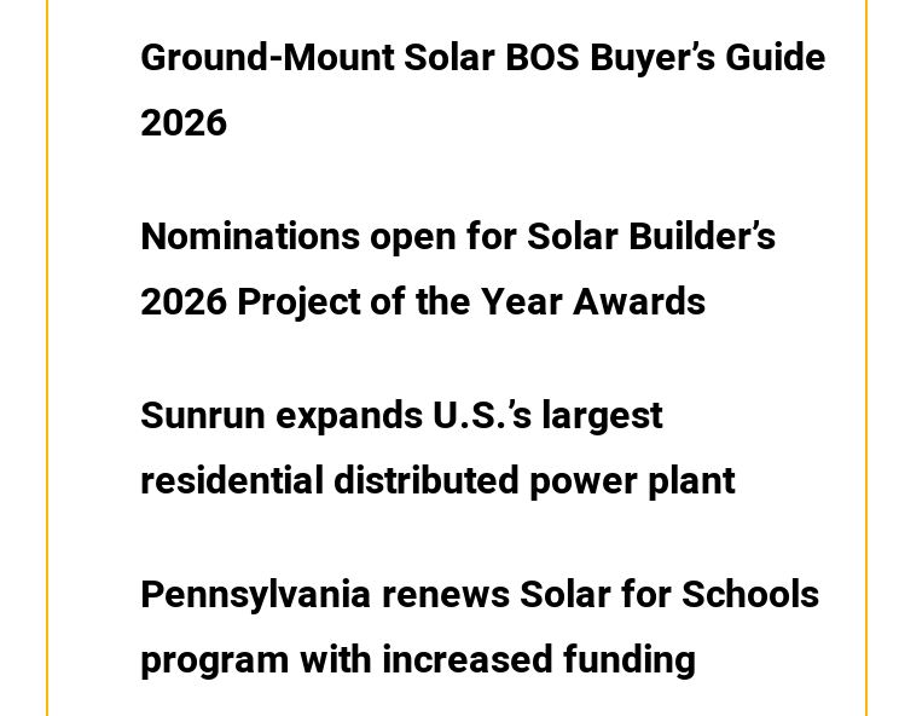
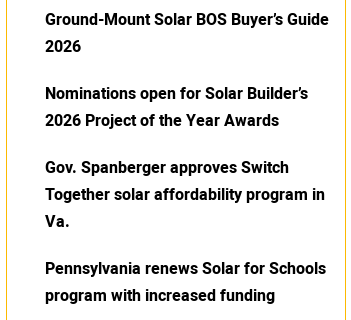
[140,387,735,511] Sunrun expands U.S.’s largest | residential distributed power plant -> [45,156,325,234] Gov. Spanberger approves Switch | Together solar affordability program in | Va.

